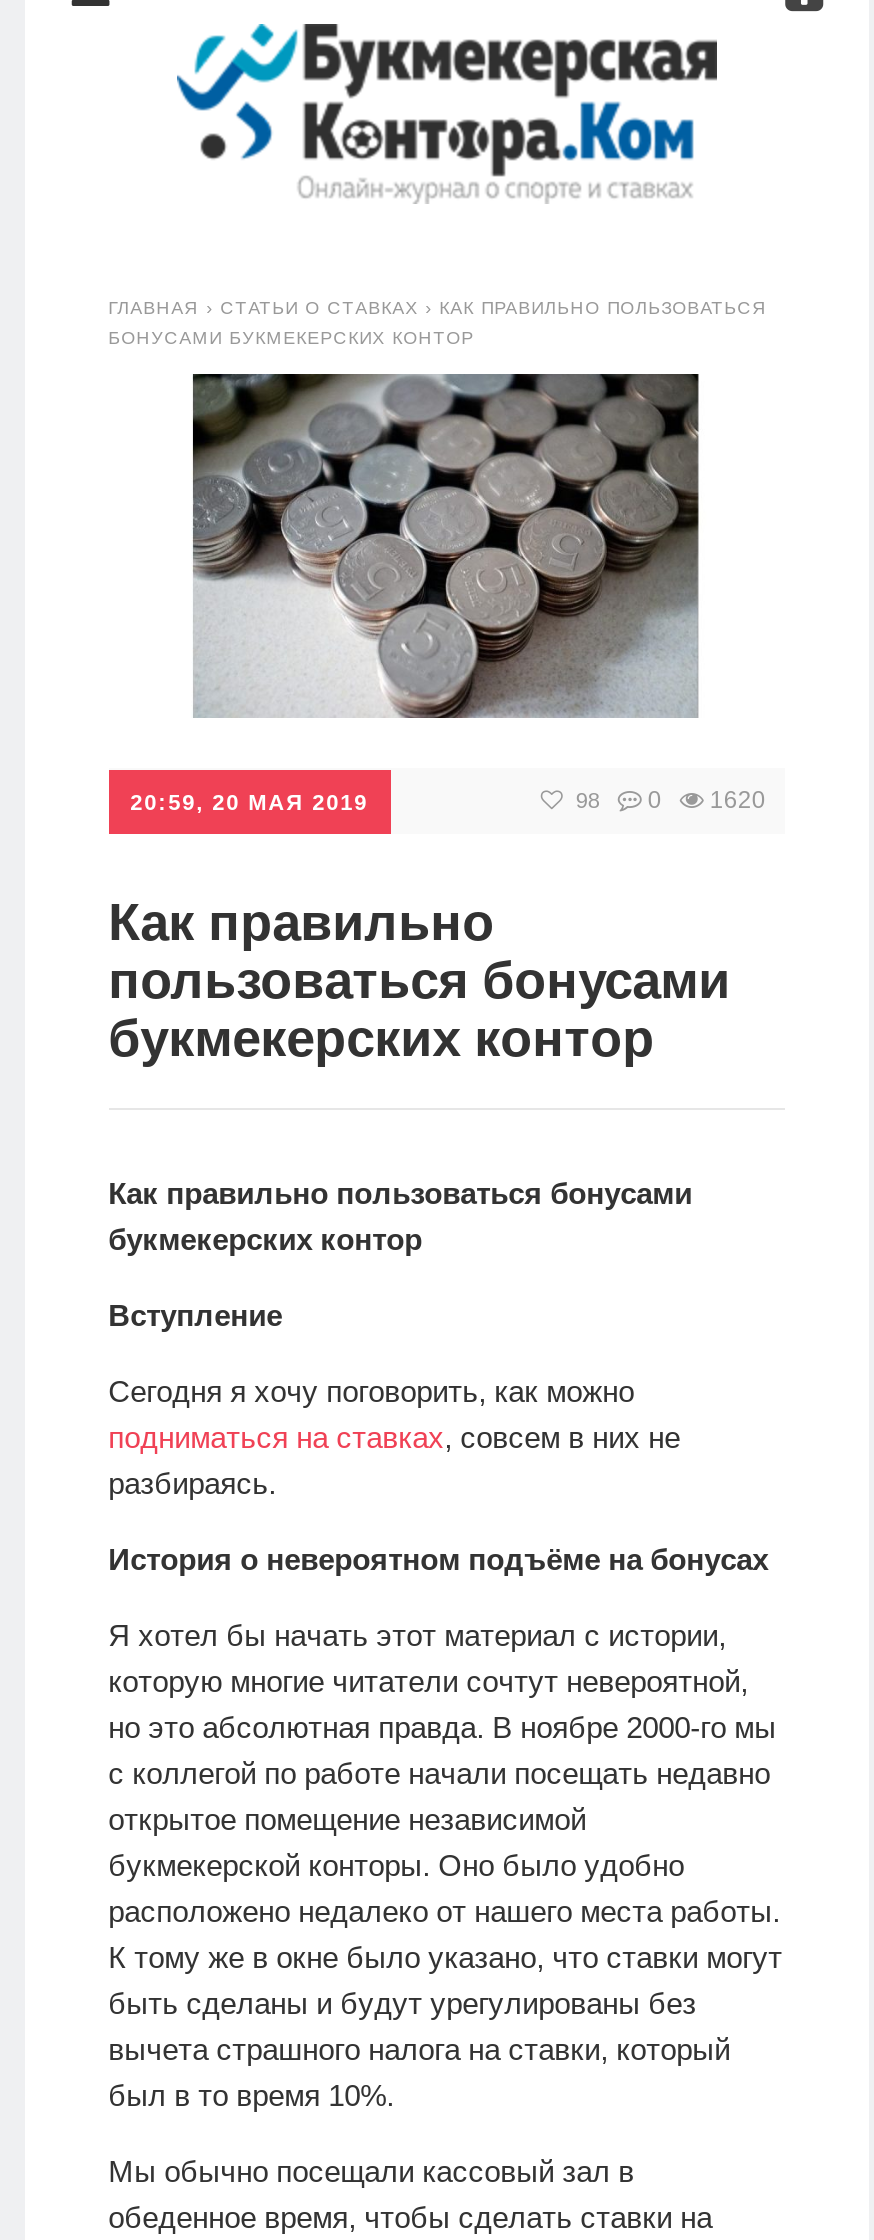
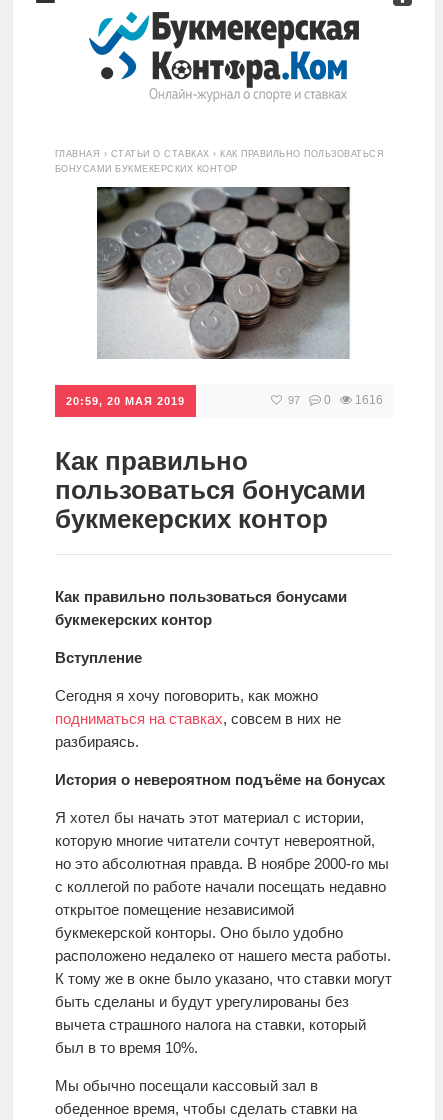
[576,788,600,812] 98 -> [288,394,300,406] 97
[704,786,766,814] 1620 -> [352,393,383,407] 1616

